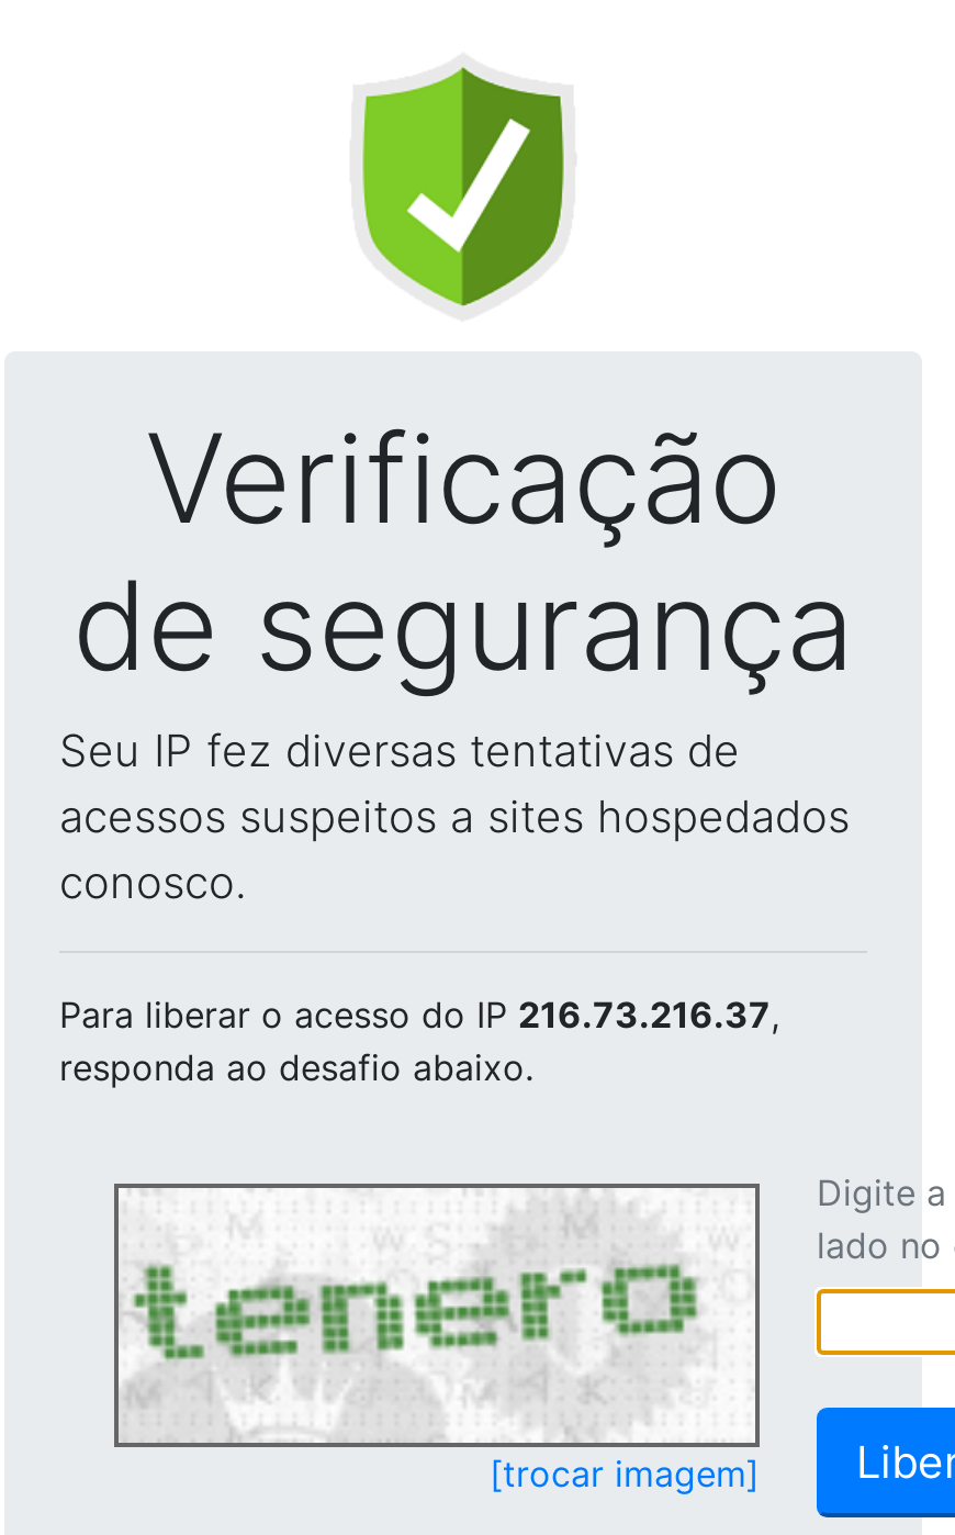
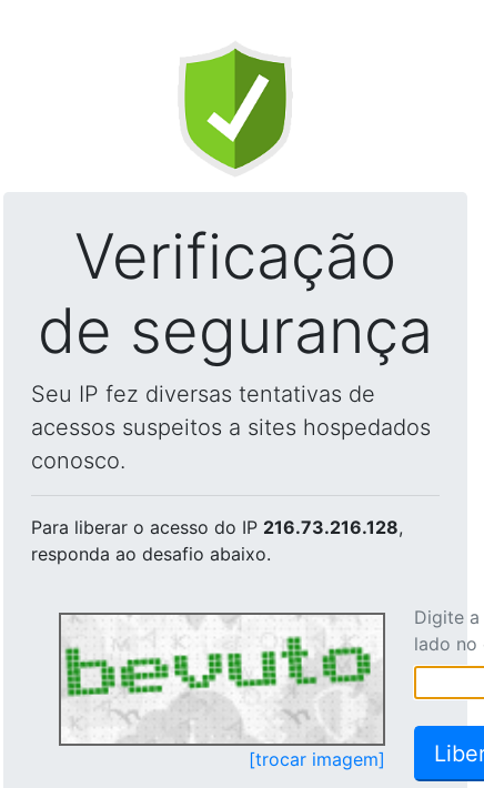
[59,993,779,1037] Para liberar o acesso do IP 216.73.216.37, -> [31,516,403,538] Para liberar o acesso do IP 216.73.216.128,
[125,1192,753,1441] [image] -> [63,618,381,741] [image]

